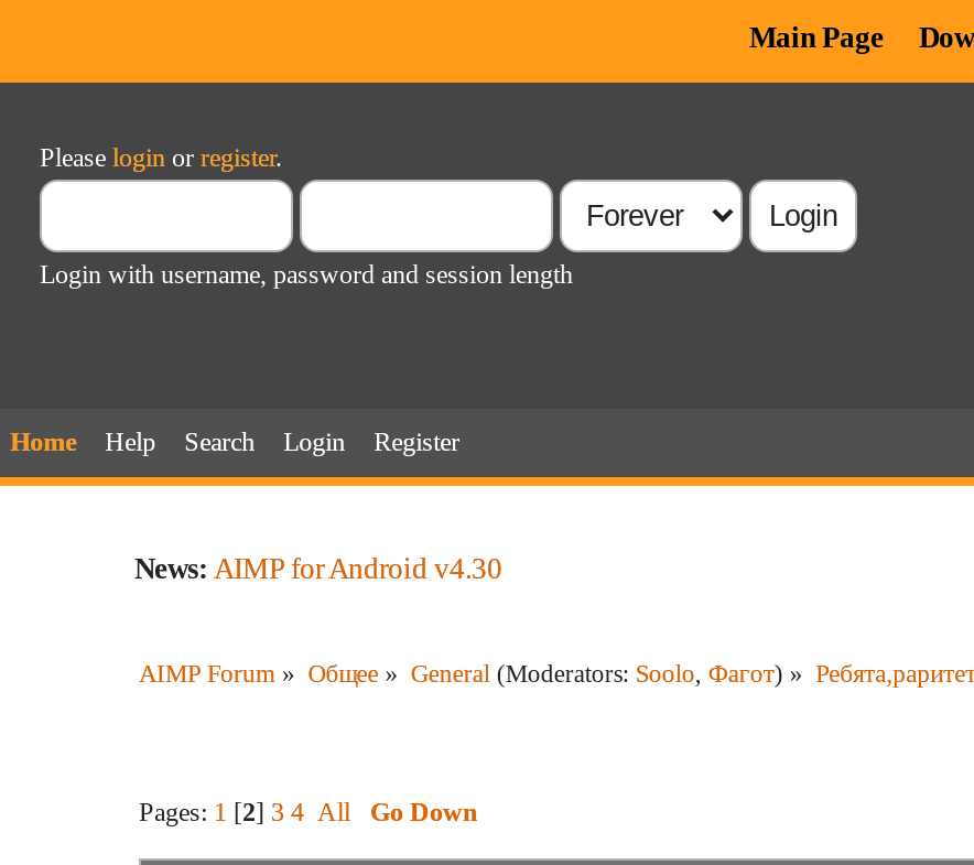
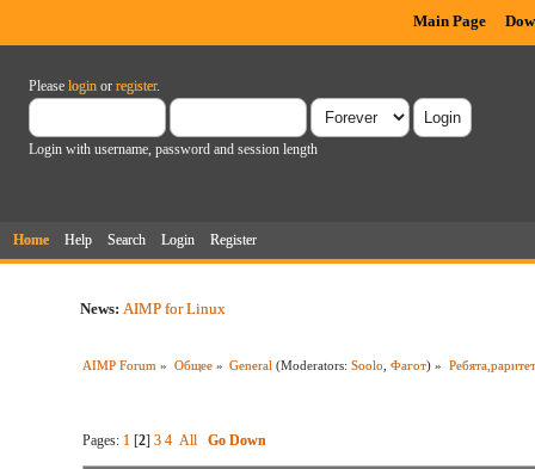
[134,552,502,585] News: AIMP for Android v4.30 -> [80,300,226,317] News: AIMP for Linux

